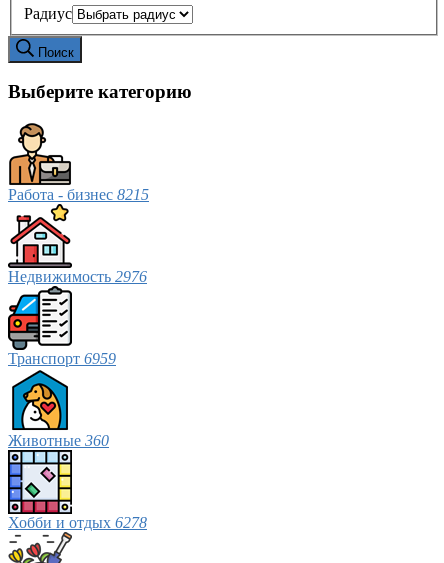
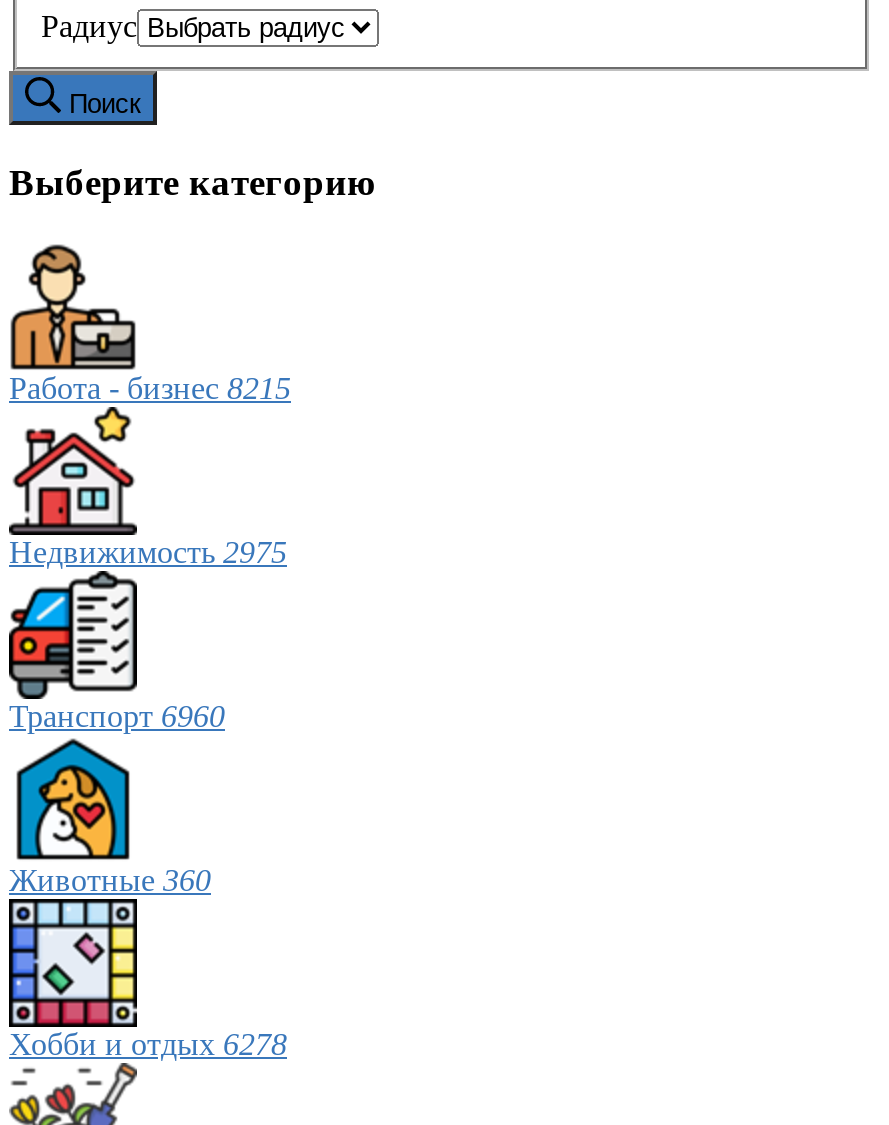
[8,268,147,285] Недвижимость 2976 -> [9,535,287,569] Недвижимость 2975
[8,350,116,367] Транспорт 6959 -> [9,699,225,733] Транспорт 6960

